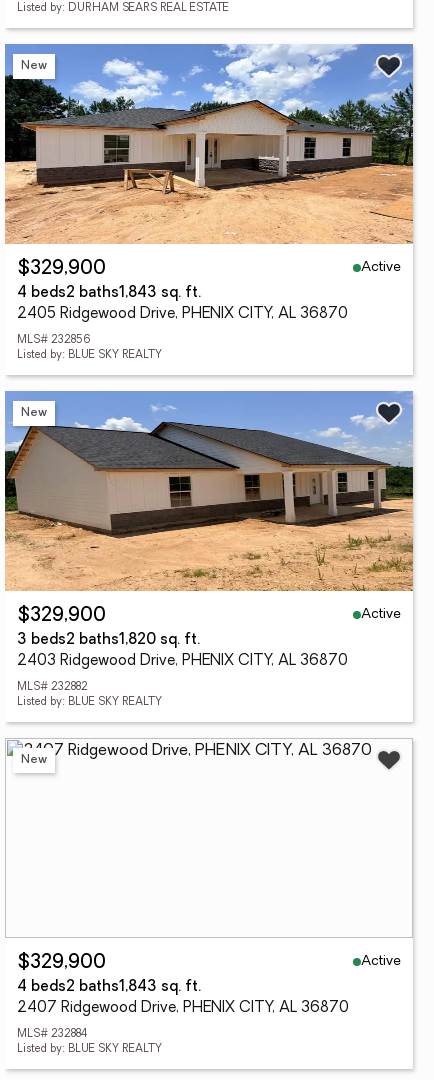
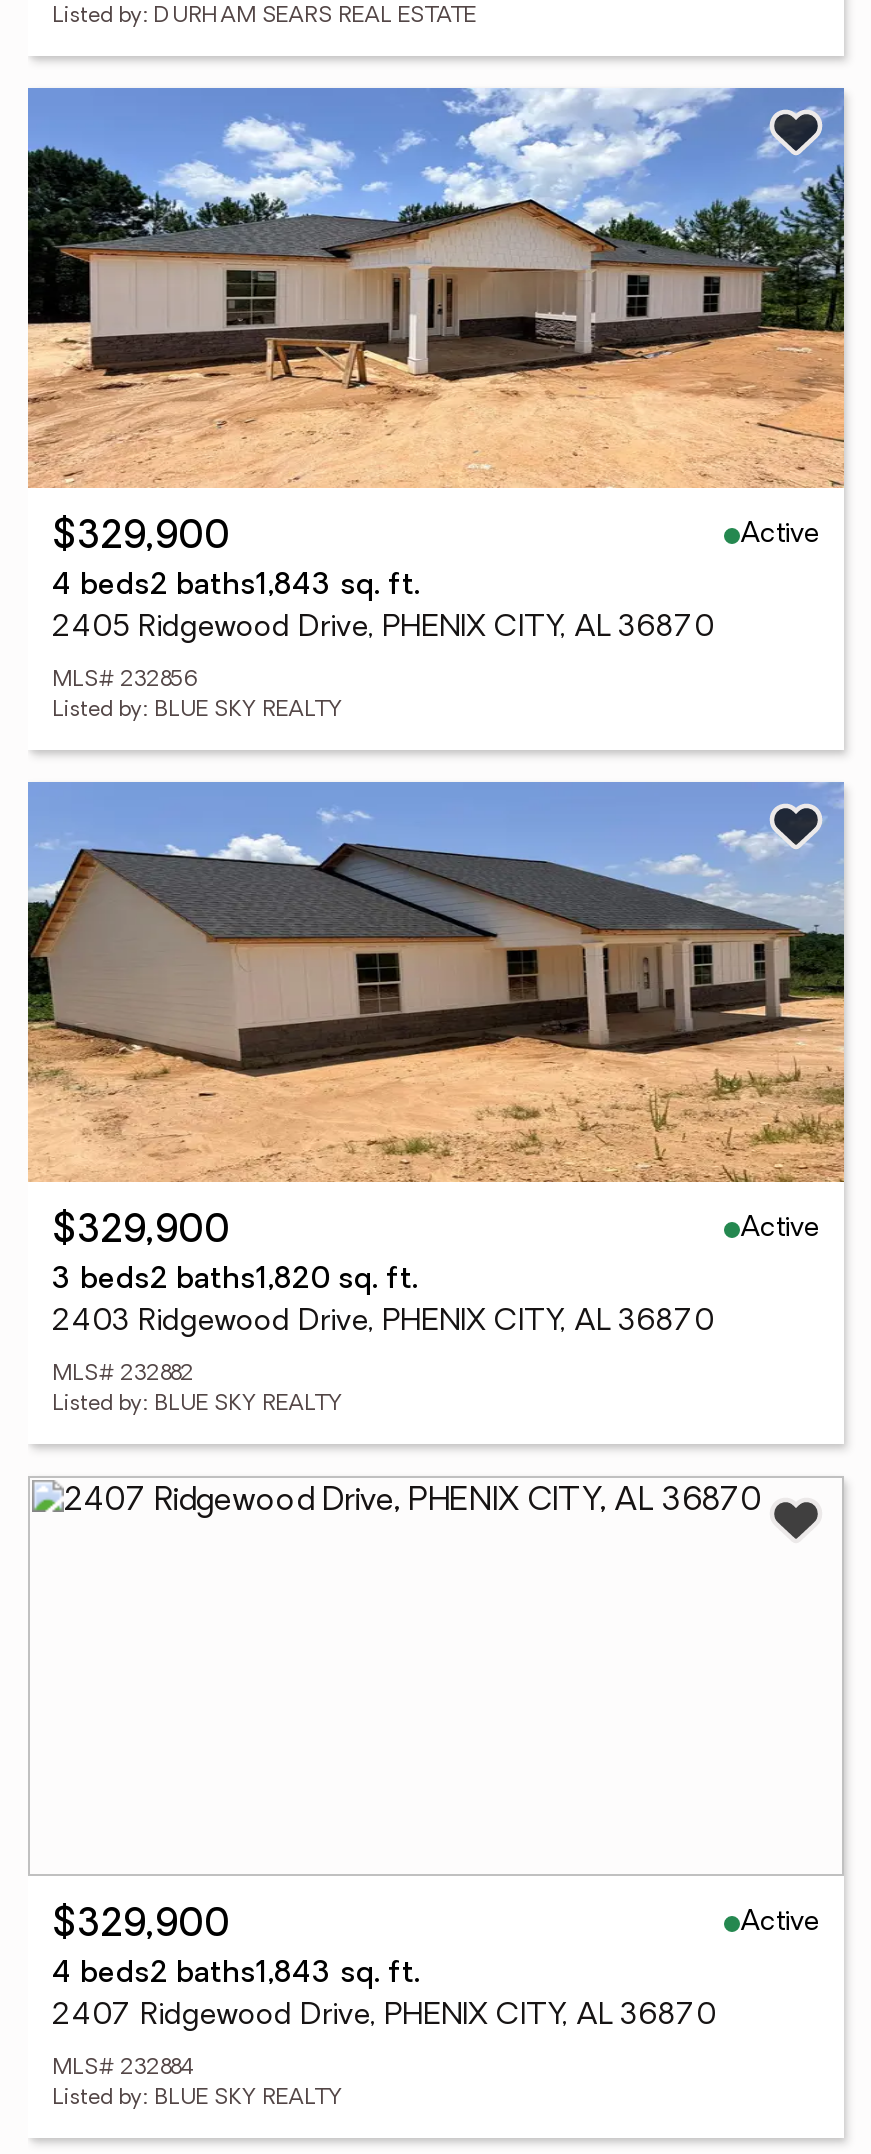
[21,59,47,71] New -> none
[21,406,47,418] New -> none
[21,753,47,765] New -> none

